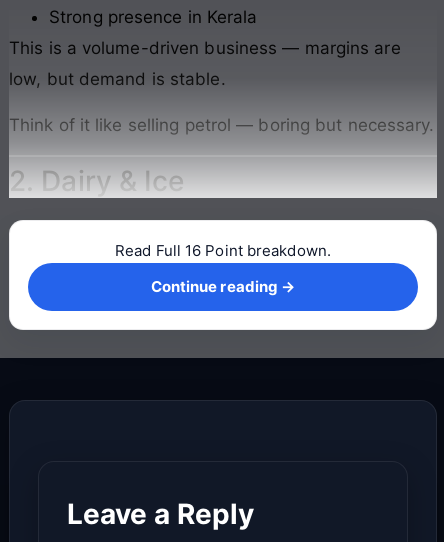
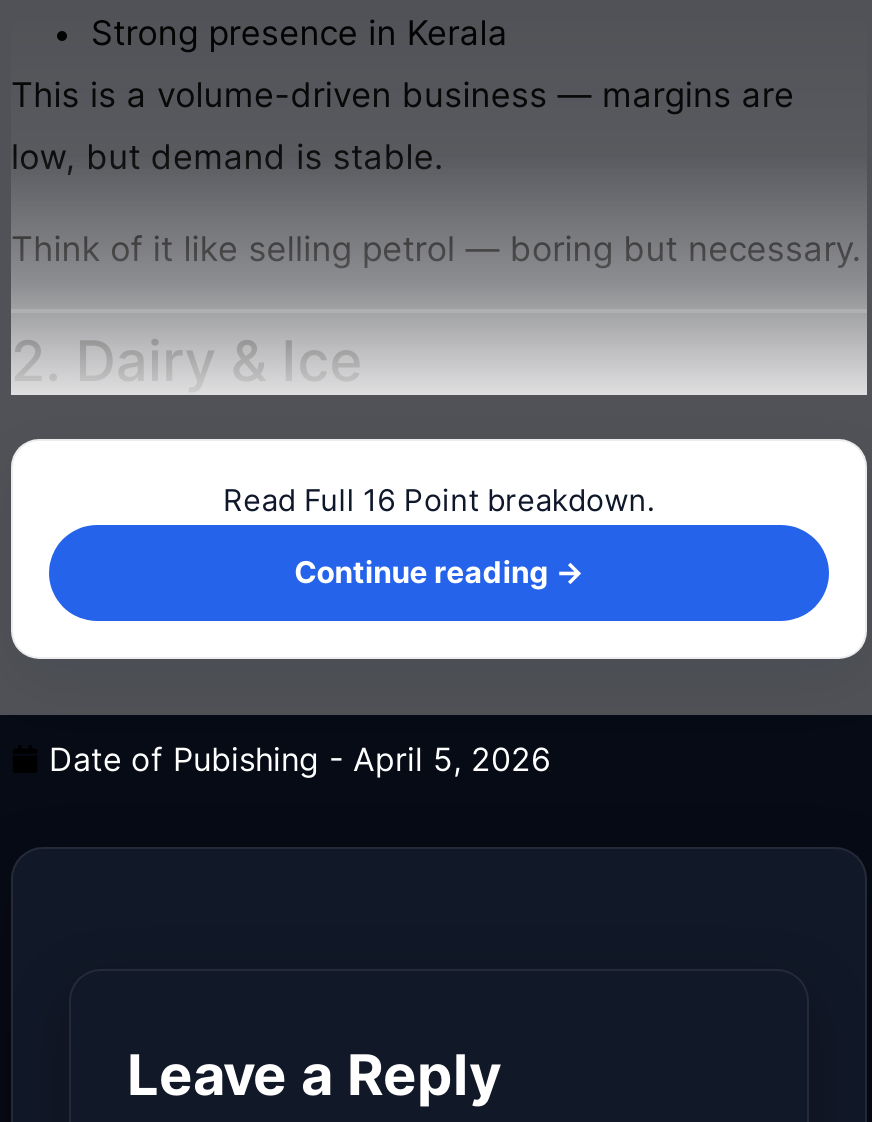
none -> [49,739,551,779] Date of Pubishing - April 5, 2026

